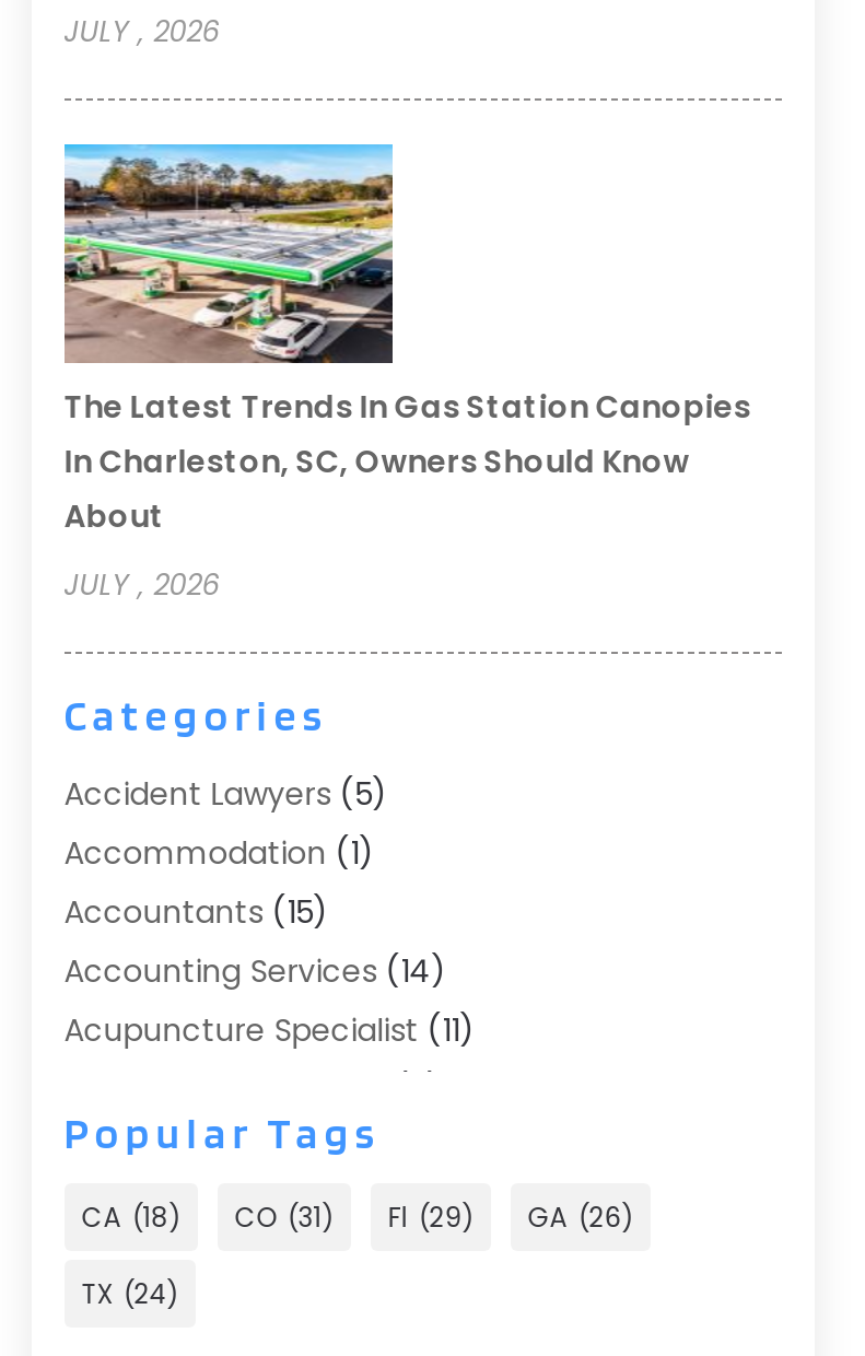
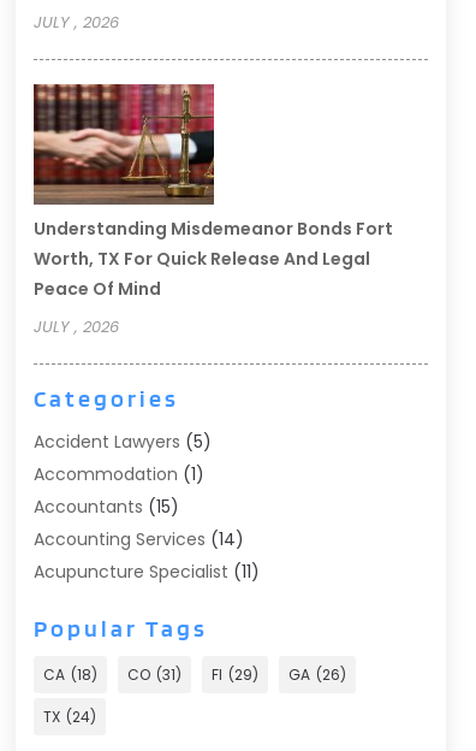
[62,142,751,537] [image] | The Latest Trends In Gas Station Canopies | In Charleston, SC, Owners Should Know | About -> [32,83,393,300] [image] | Understanding Misdemeanor Bonds Fort | Worth, TX For Quick Release And Legal | Peace Of Mind

